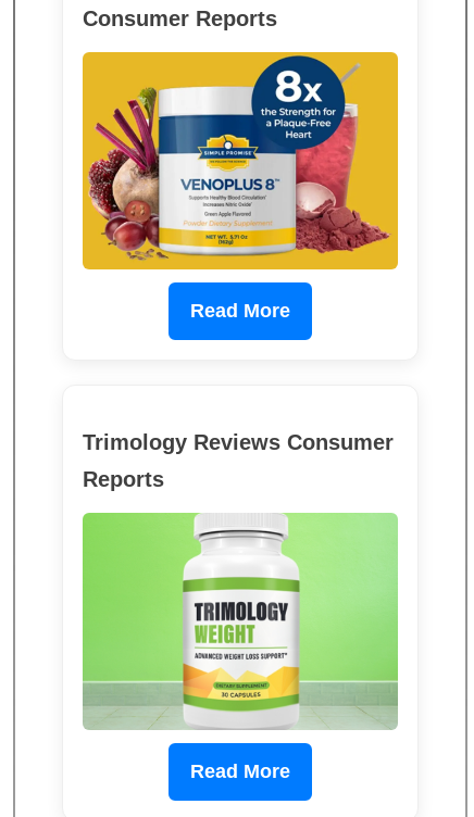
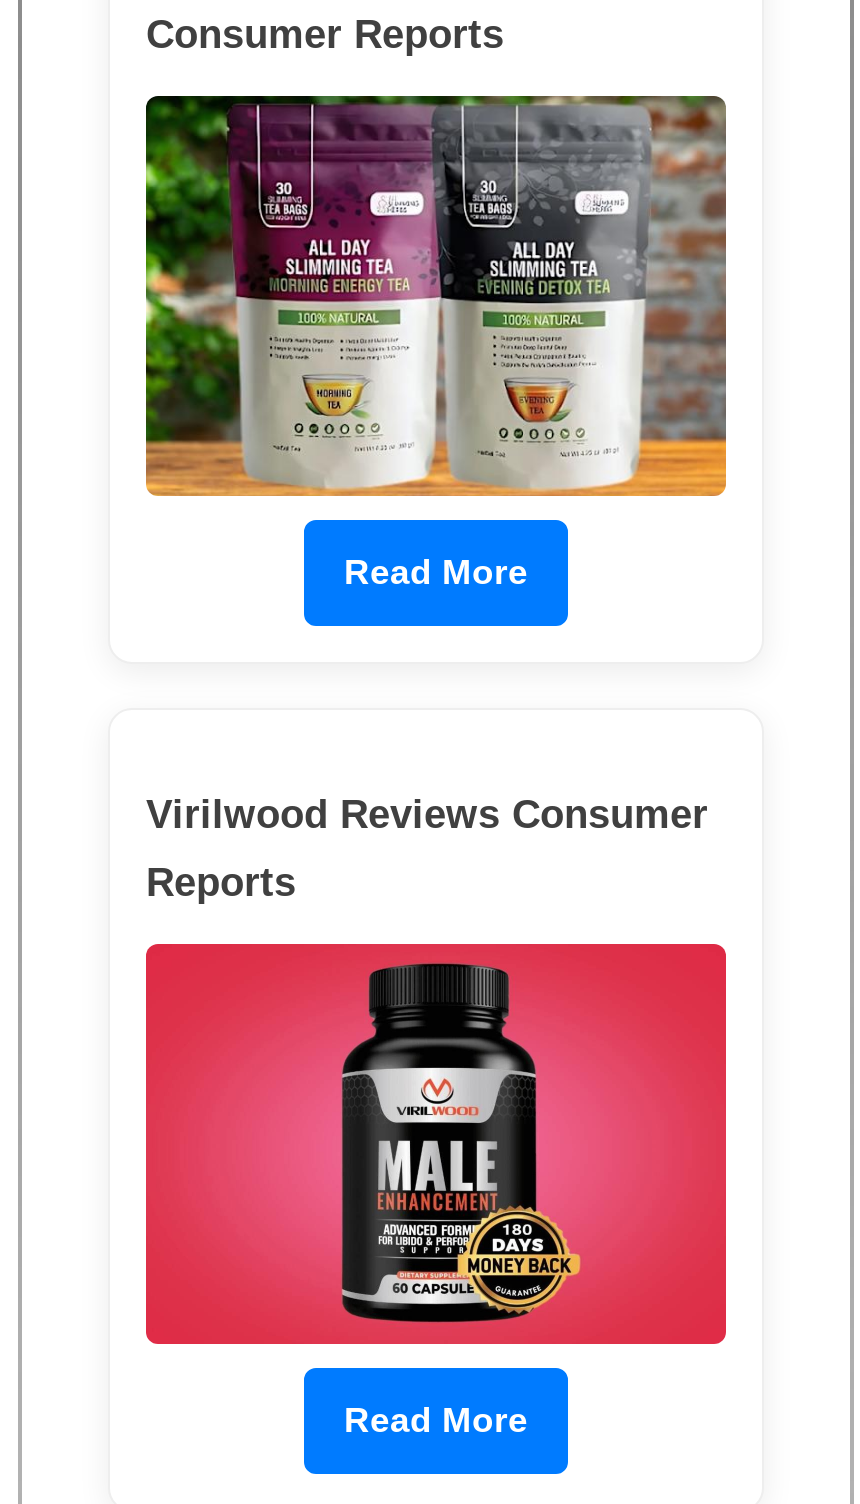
[82,51,399,269] [image] -> [144,94,728,496] [image]
[83,430,394,454] Trimology Reviews Consumer -> [146,792,708,836] Virilwood Reviews Consumer
[82,512,399,730] [image] -> [144,942,728,1346] [image]

